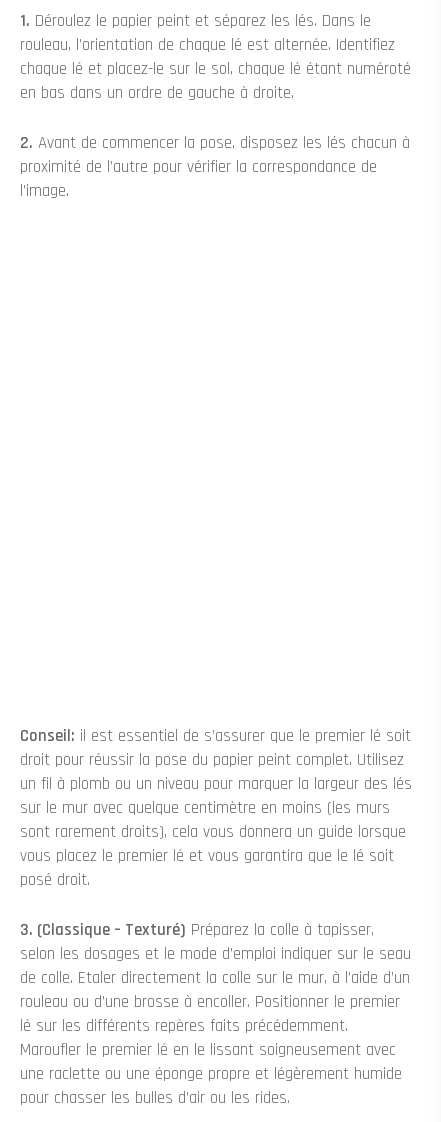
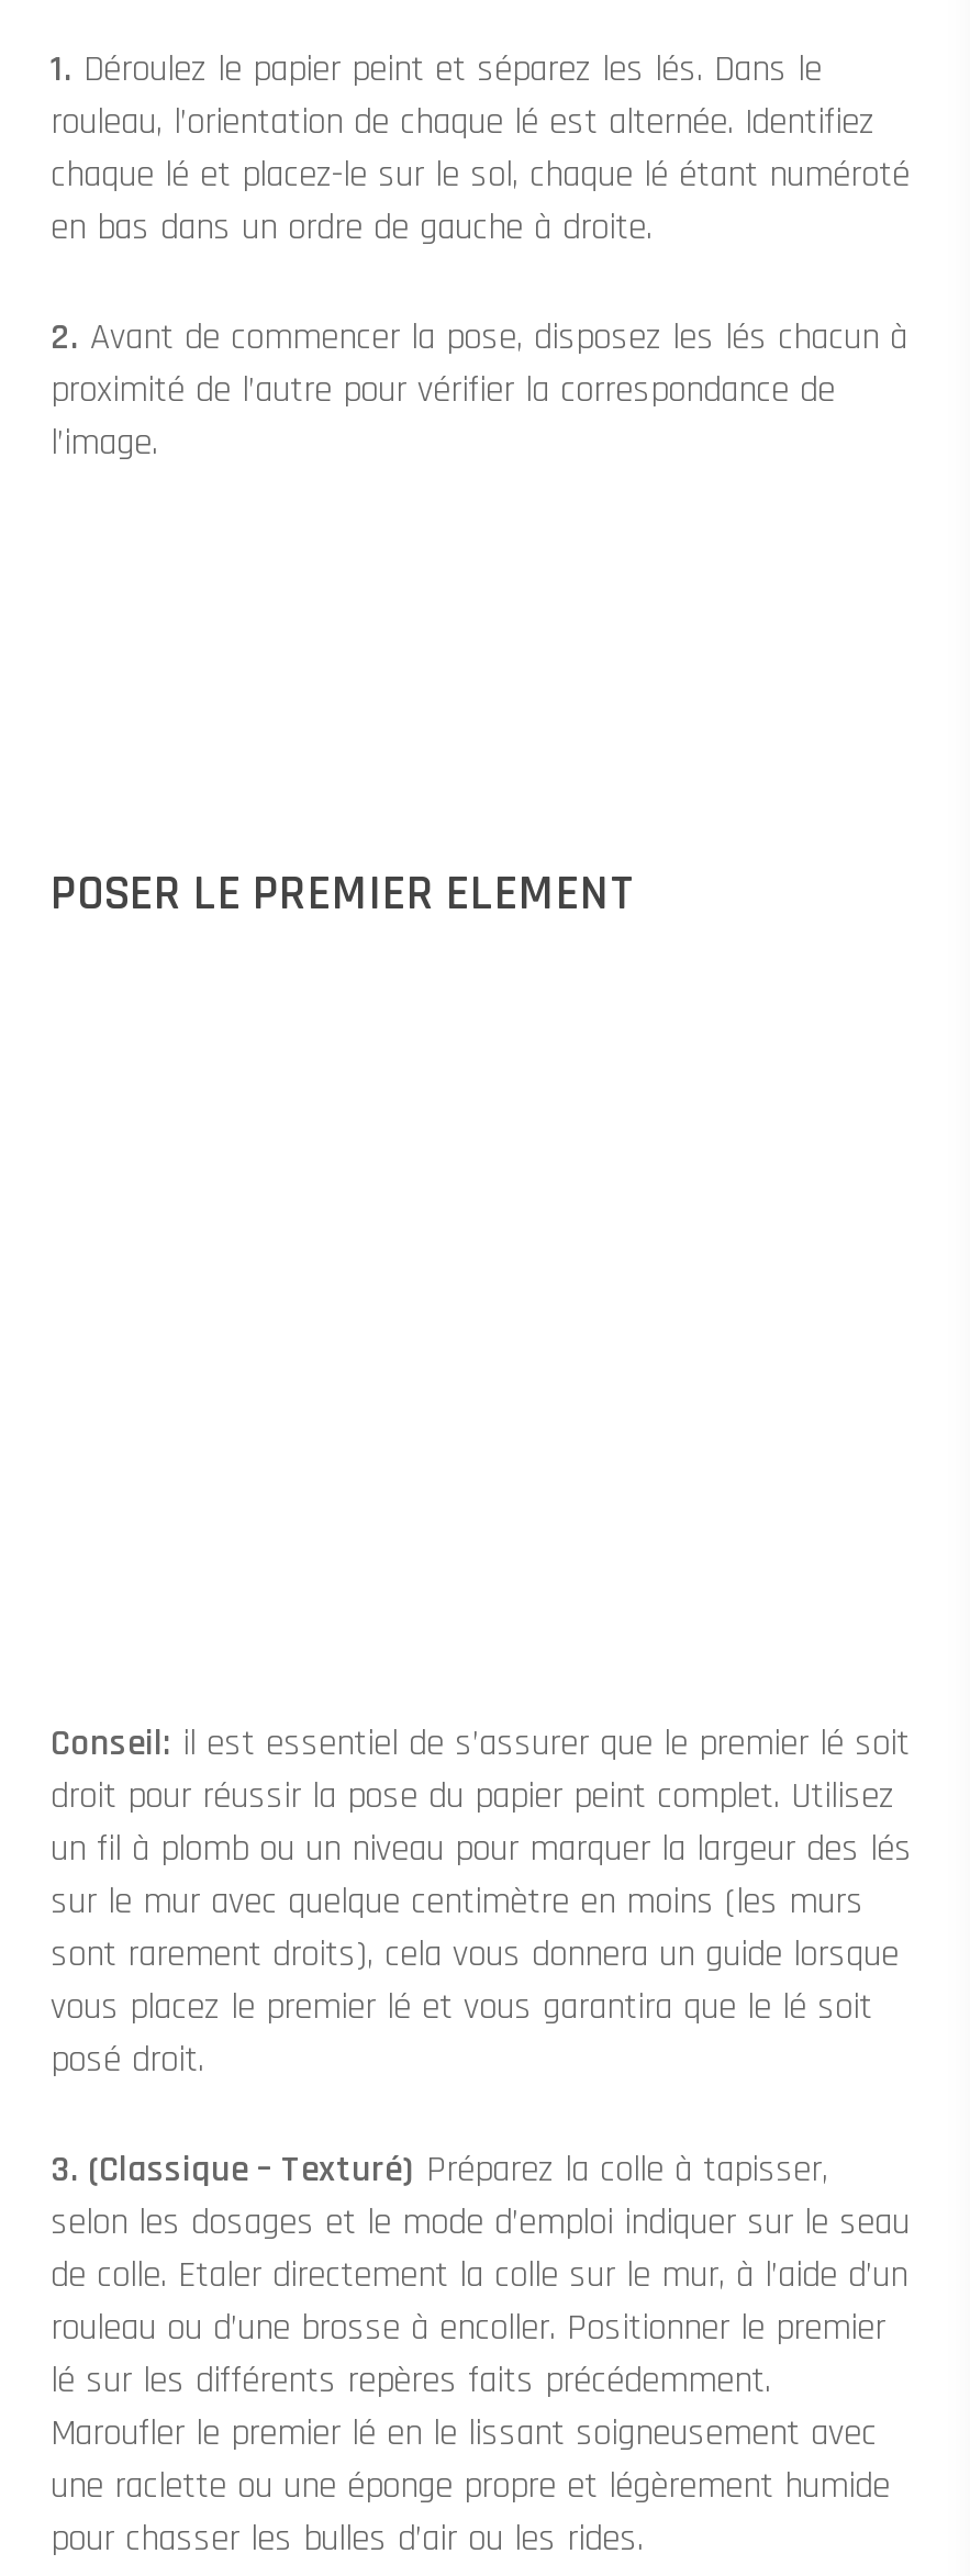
none -> [51,862,635,926] POSER LE PREMIER ELEMENT

